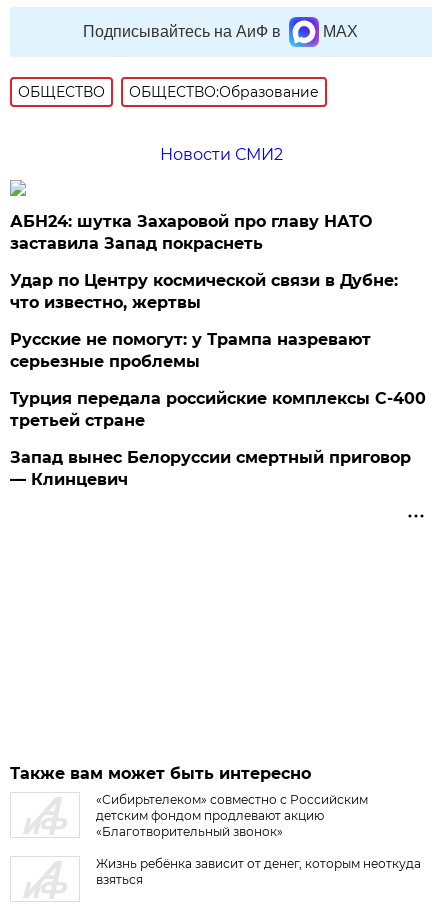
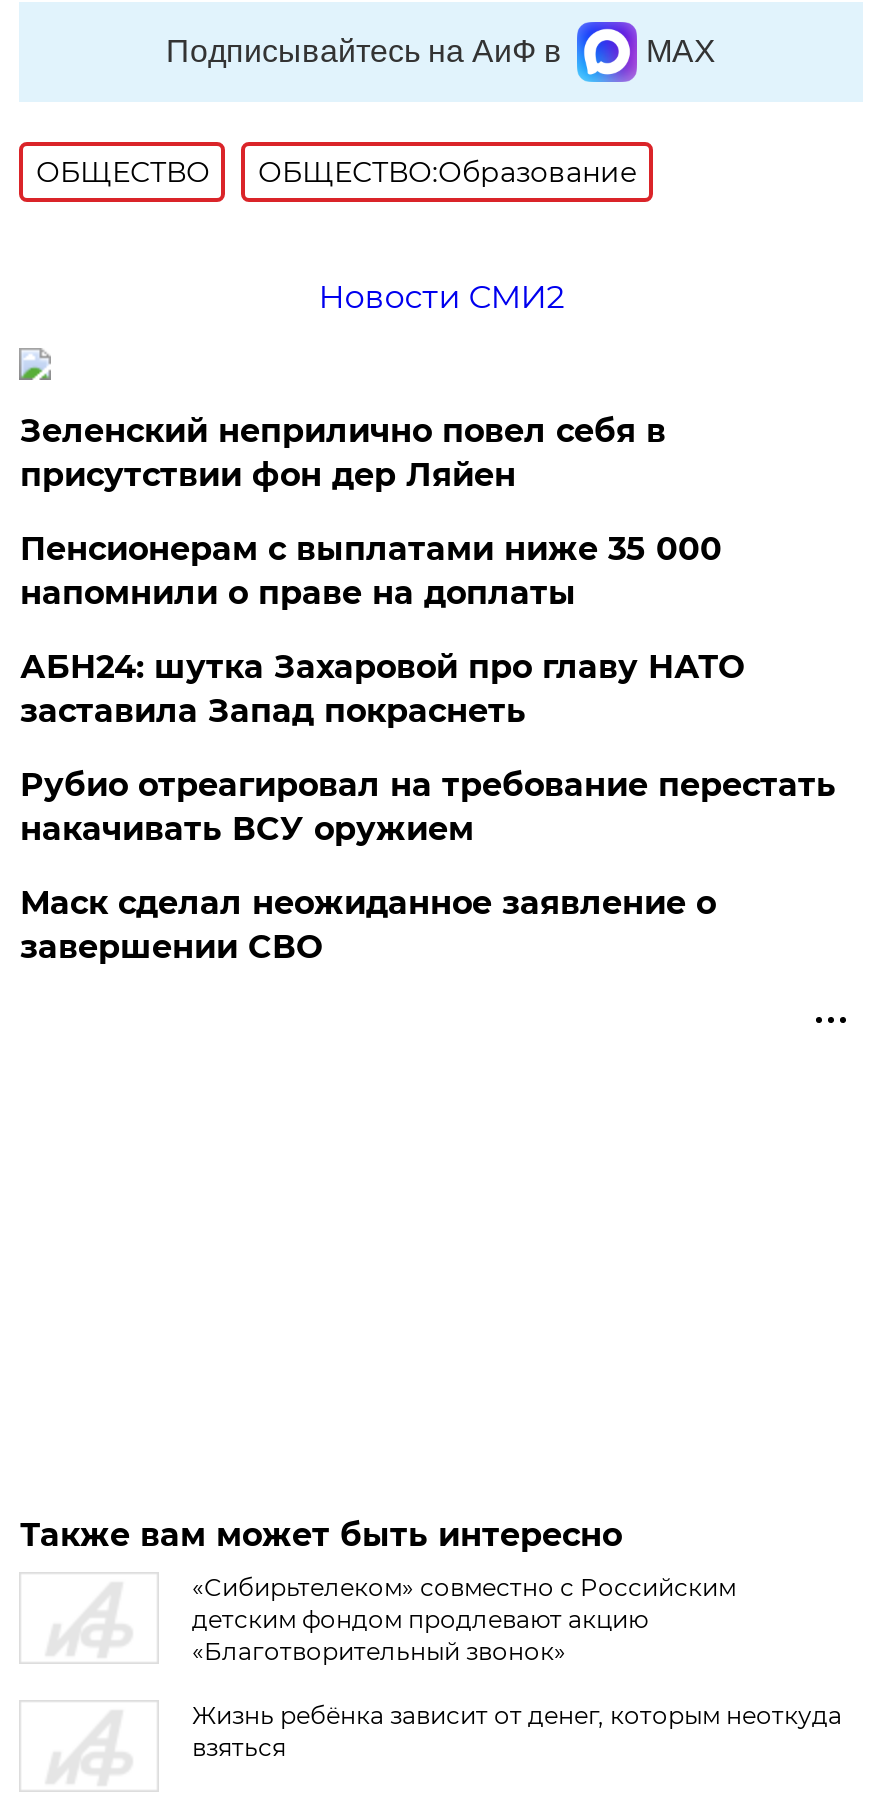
none -> [20,412,722,612] Зеленский неприлично повел cебя в | присутствии фон дер Ляйен | Пенсионерам с выплатами ниже 35 000 | напомнили о праве на доплаты
moved [10,212,372,253] -> [20,648,744,730]: АБН24: шутка Захаровой про главу НАТО | заставила Запад покраснеть
[10,271,426,489] Удар по Центру космической связи в Дубне: | что известно, жертвы | Русские не помогут: у Трампа назревают | серьезные проблемы | Турция передала российские комплексы С-400 | третьей стране | Запад вынес Белоруссии смертный приговор | — Клинцевич -> [20,766,836,966] Рубио отреагировал на требование перестать | накачивать ВСУ оружием | Маск сделал неожиданное заявление о | завершении СВО

